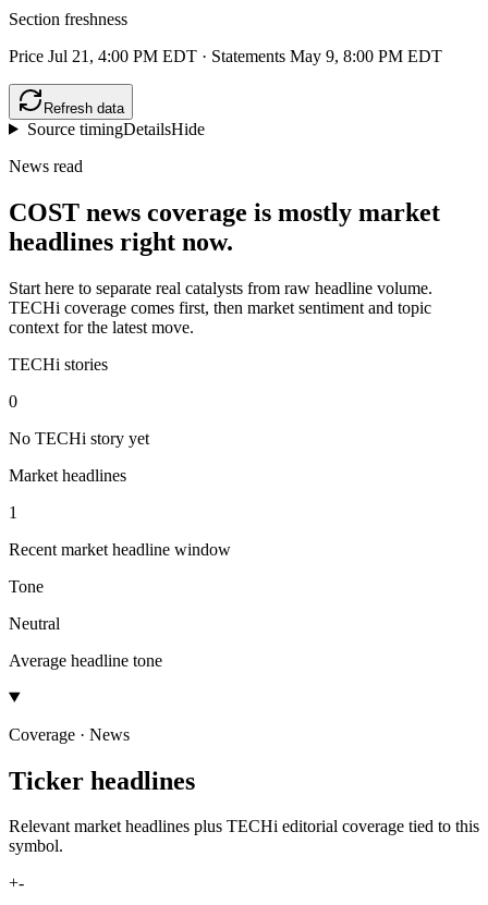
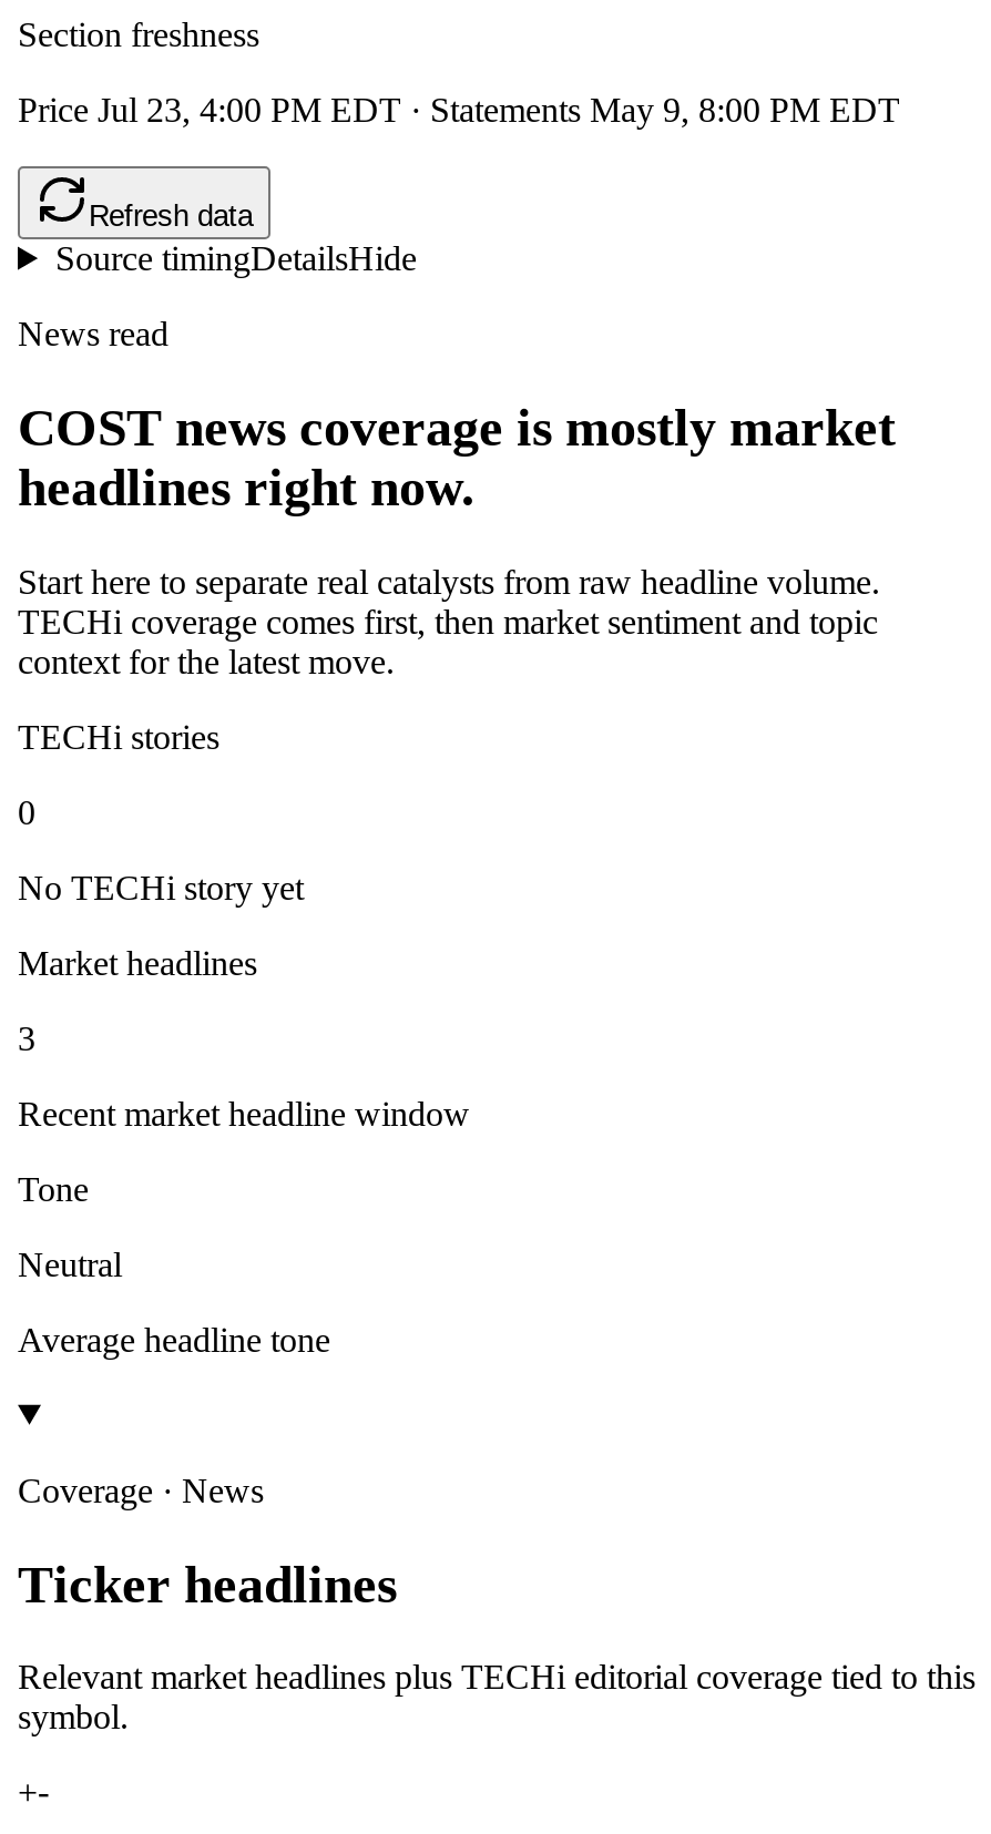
[9,47,442,65] Price Jul 21, 4:00 PM EDT · Statements May 9, 8:00 PM EDT -> [18,90,900,128] Price Jul 23, 4:00 PM EDT · Statements May 9, 8:00 PM EDT
[9,503,17,521] 1 -> [18,1019,35,1056] 3

